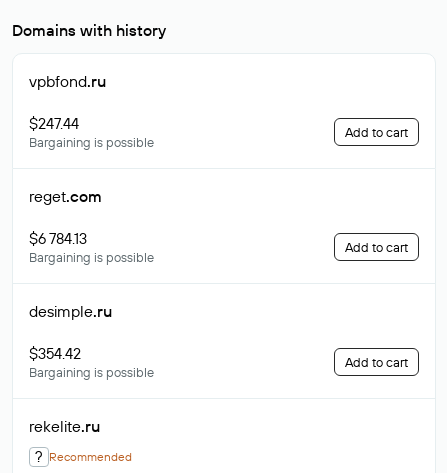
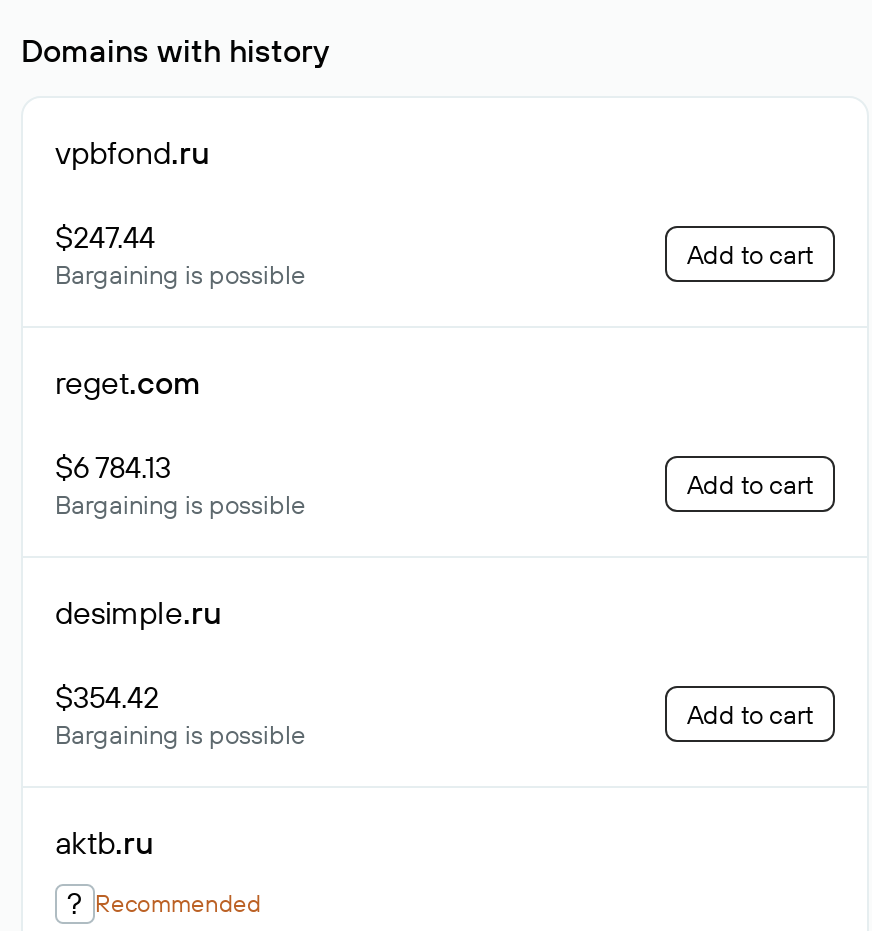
[29,416,100,436] rekelite.ru -> [55,822,153,862] aktb.ru

